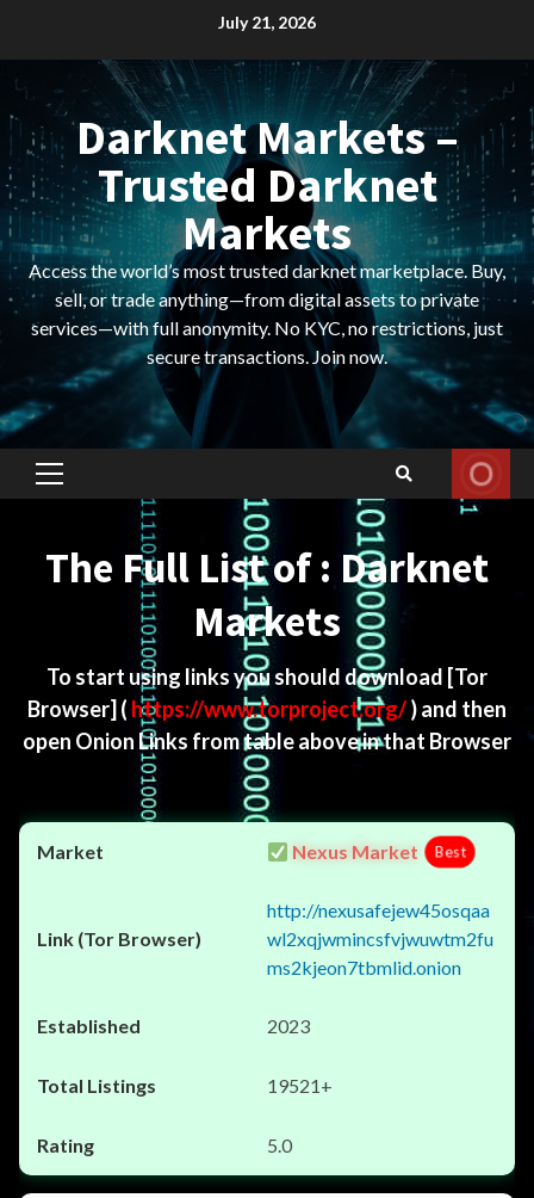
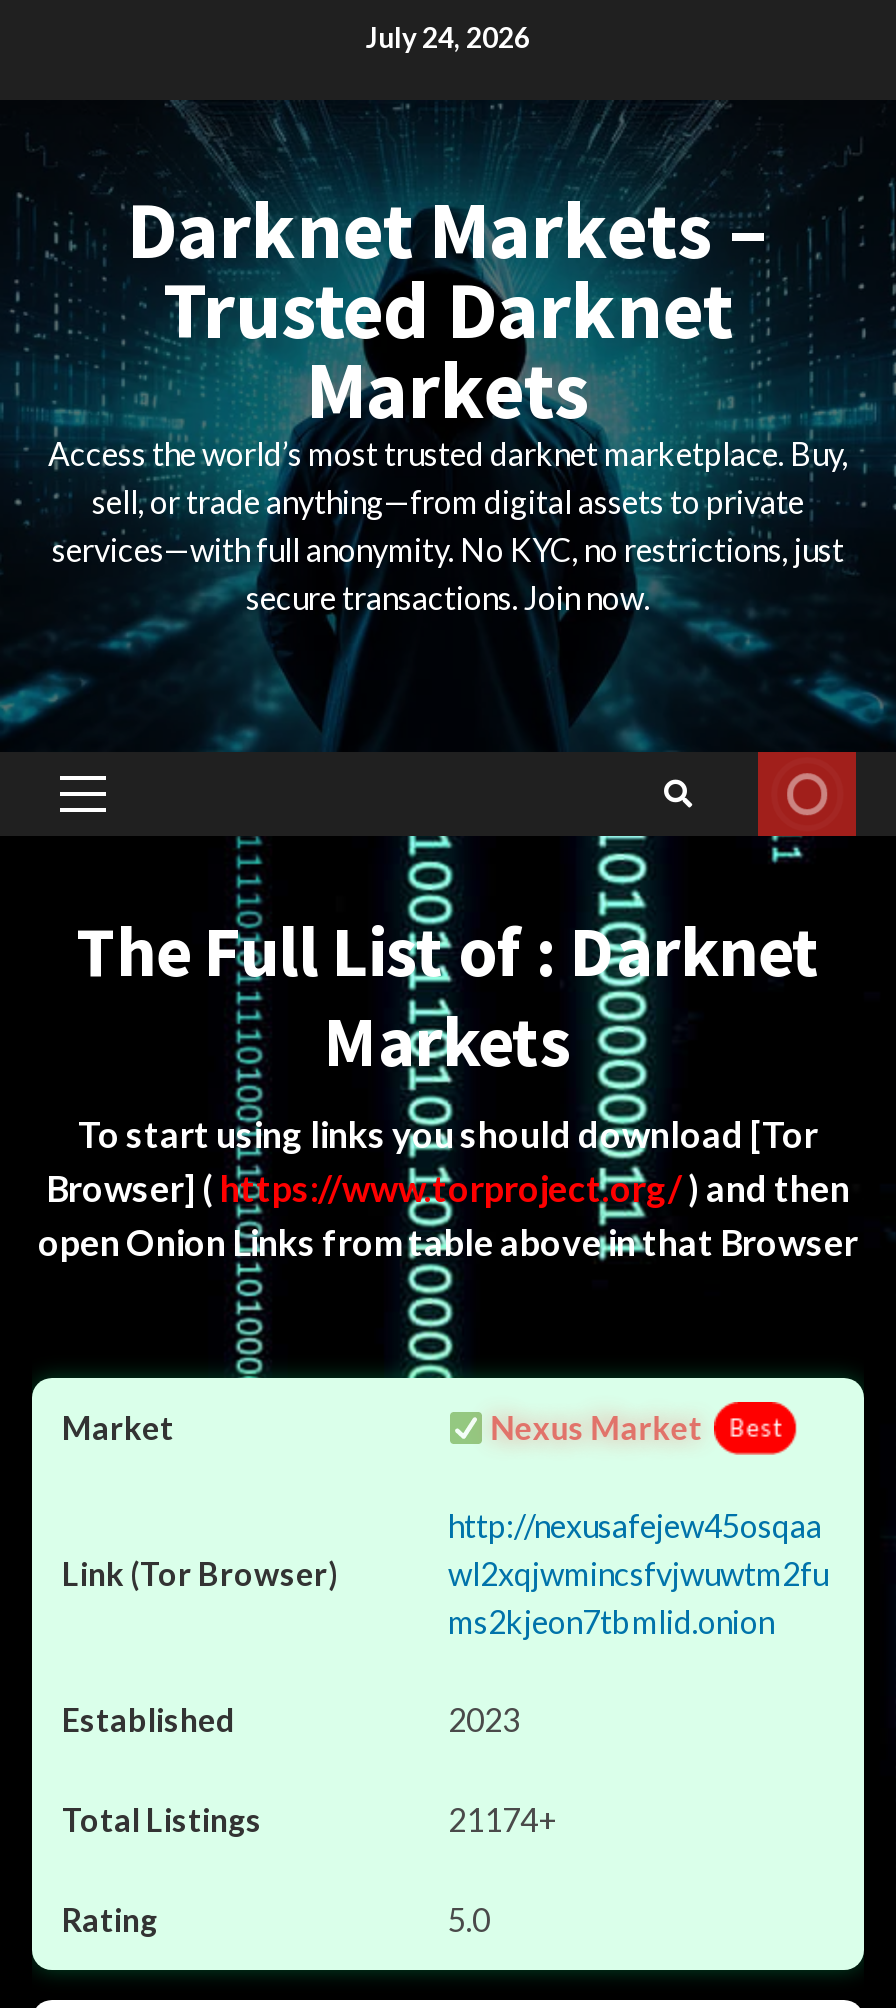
[218,11,316,32] July 21, 2026 -> [366,19,530,53] July 24, 2026
[267,1074,333,1097] 19521+ -> [448,1800,558,1838] 21174+

